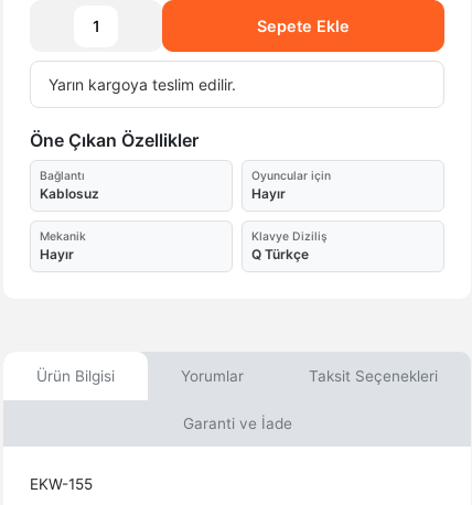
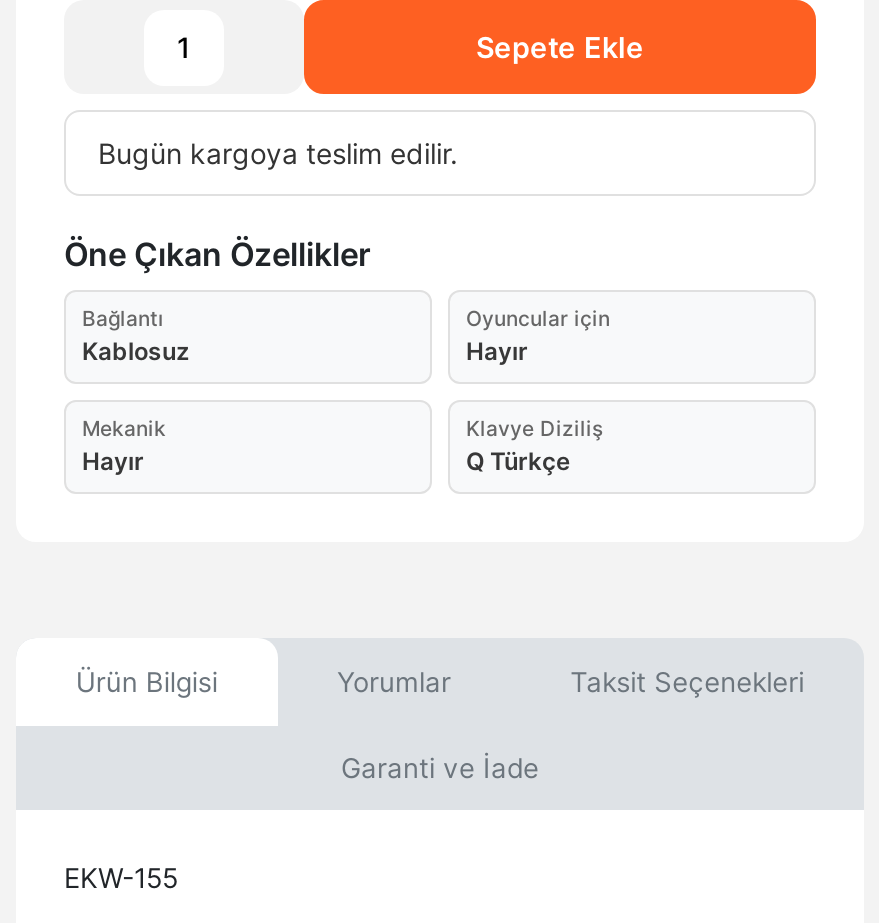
[49,75,236,94] Yarın kargoya teslim edilir. -> [98,137,458,171] Bugün kargoya teslim edilir.

